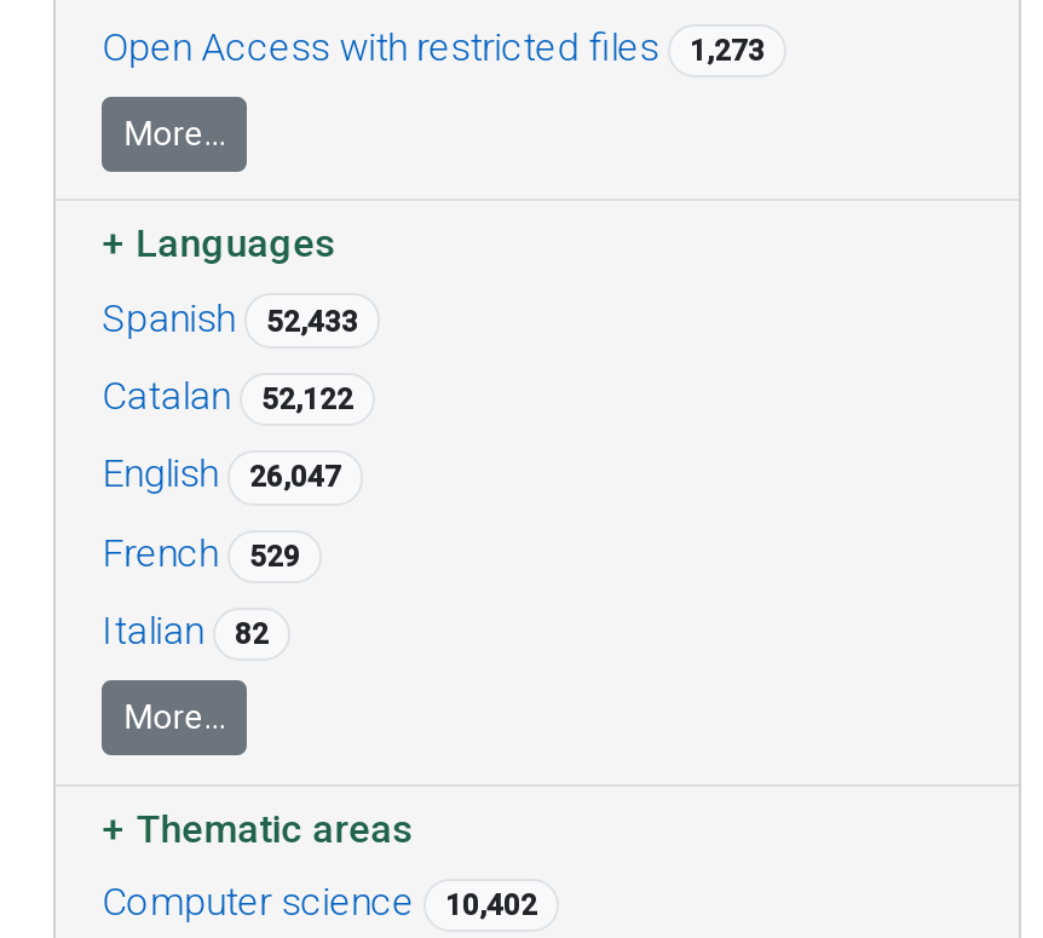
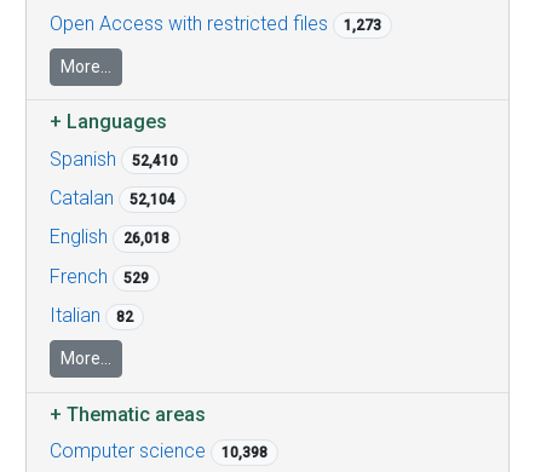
[102,294,358,340] Spanish 52,433 -> [50,147,178,170] Spanish 52,410
[102,373,353,419] Catalan 52,122 -> [50,186,176,209] Catalan 52,104
[102,451,341,497] English 26,047 -> [50,226,169,249] English 26,018
[102,878,537,924] Computer science 10,402 -> [50,439,267,462] Computer science 10,398

